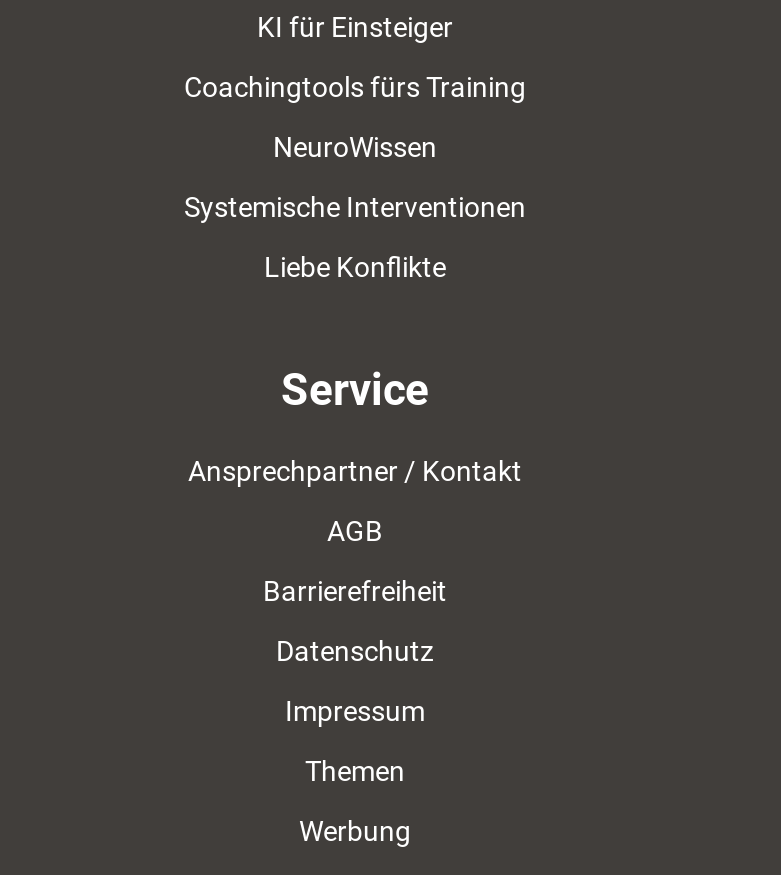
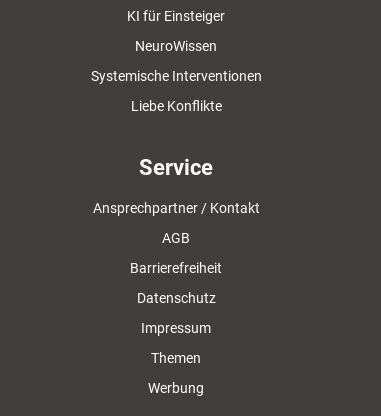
[184,71,526,103] Coachingtools fürs Training -> none

